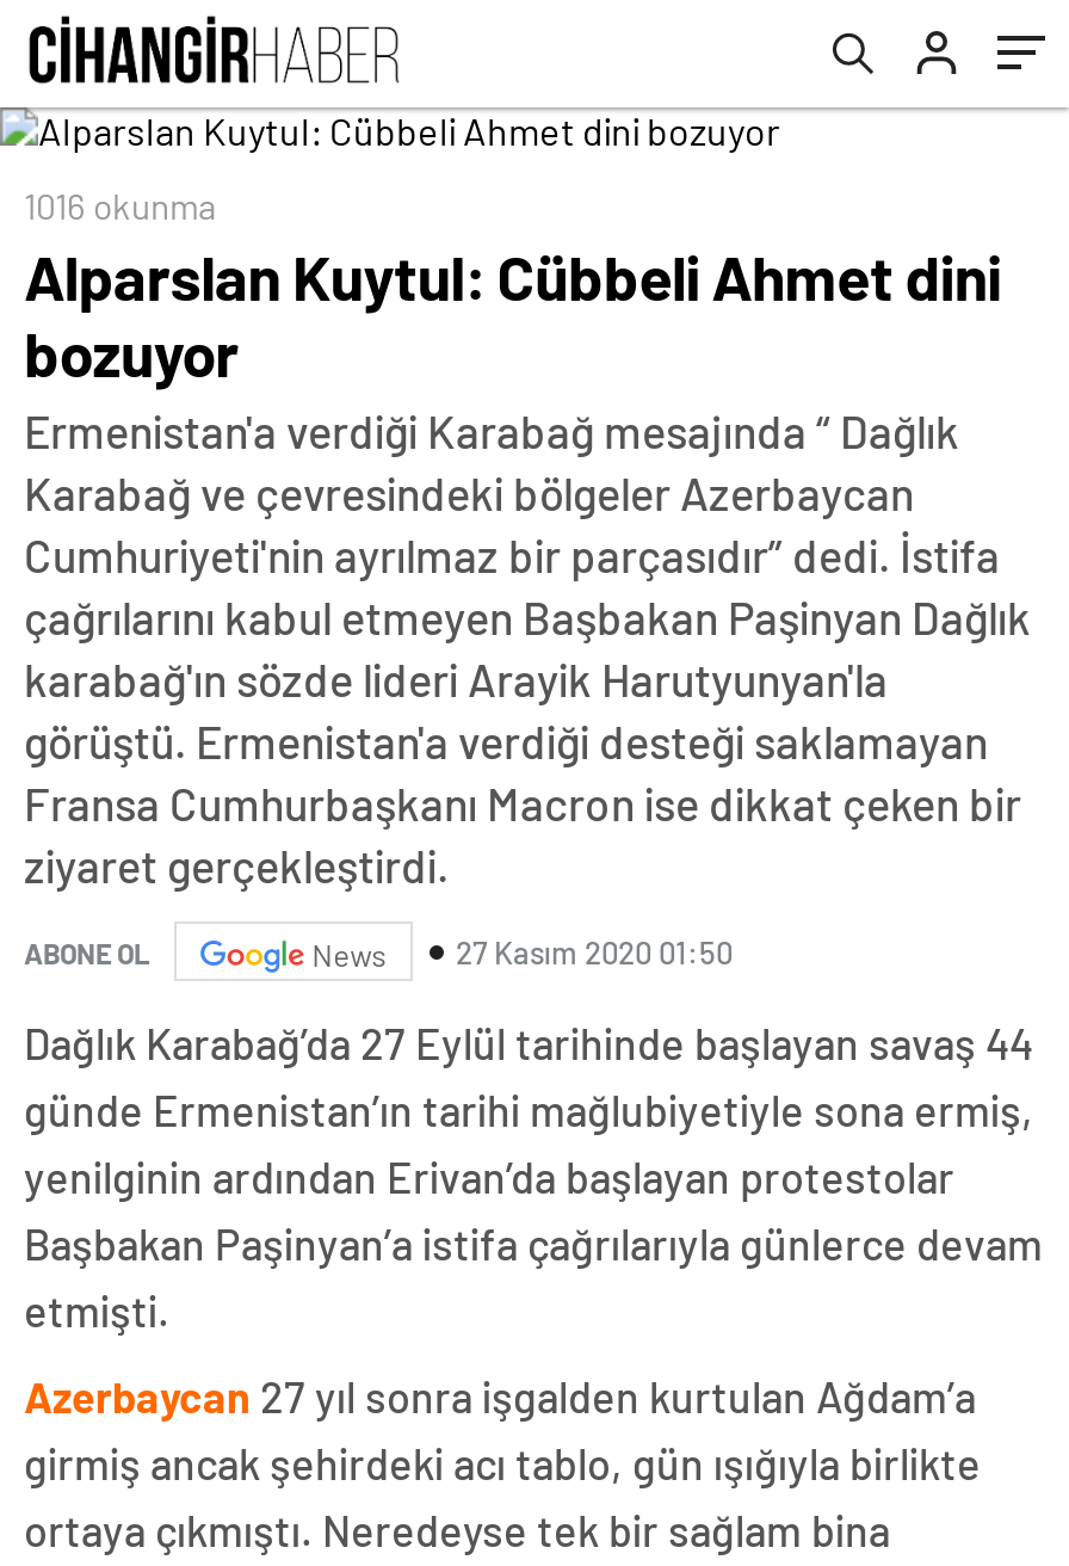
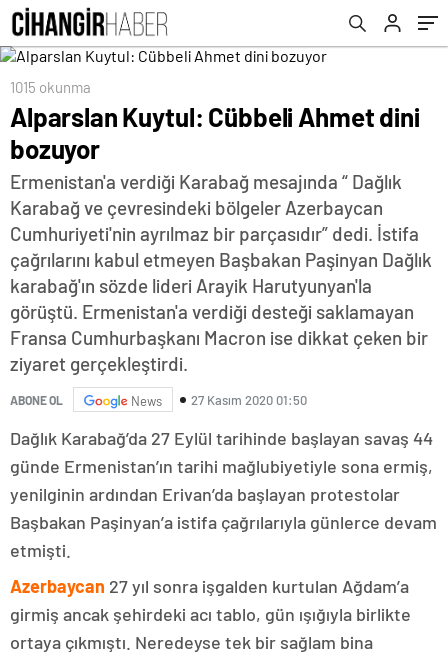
[24,184,217,227] 1016 okunma -> [10,78,91,96] 1015 okunma

